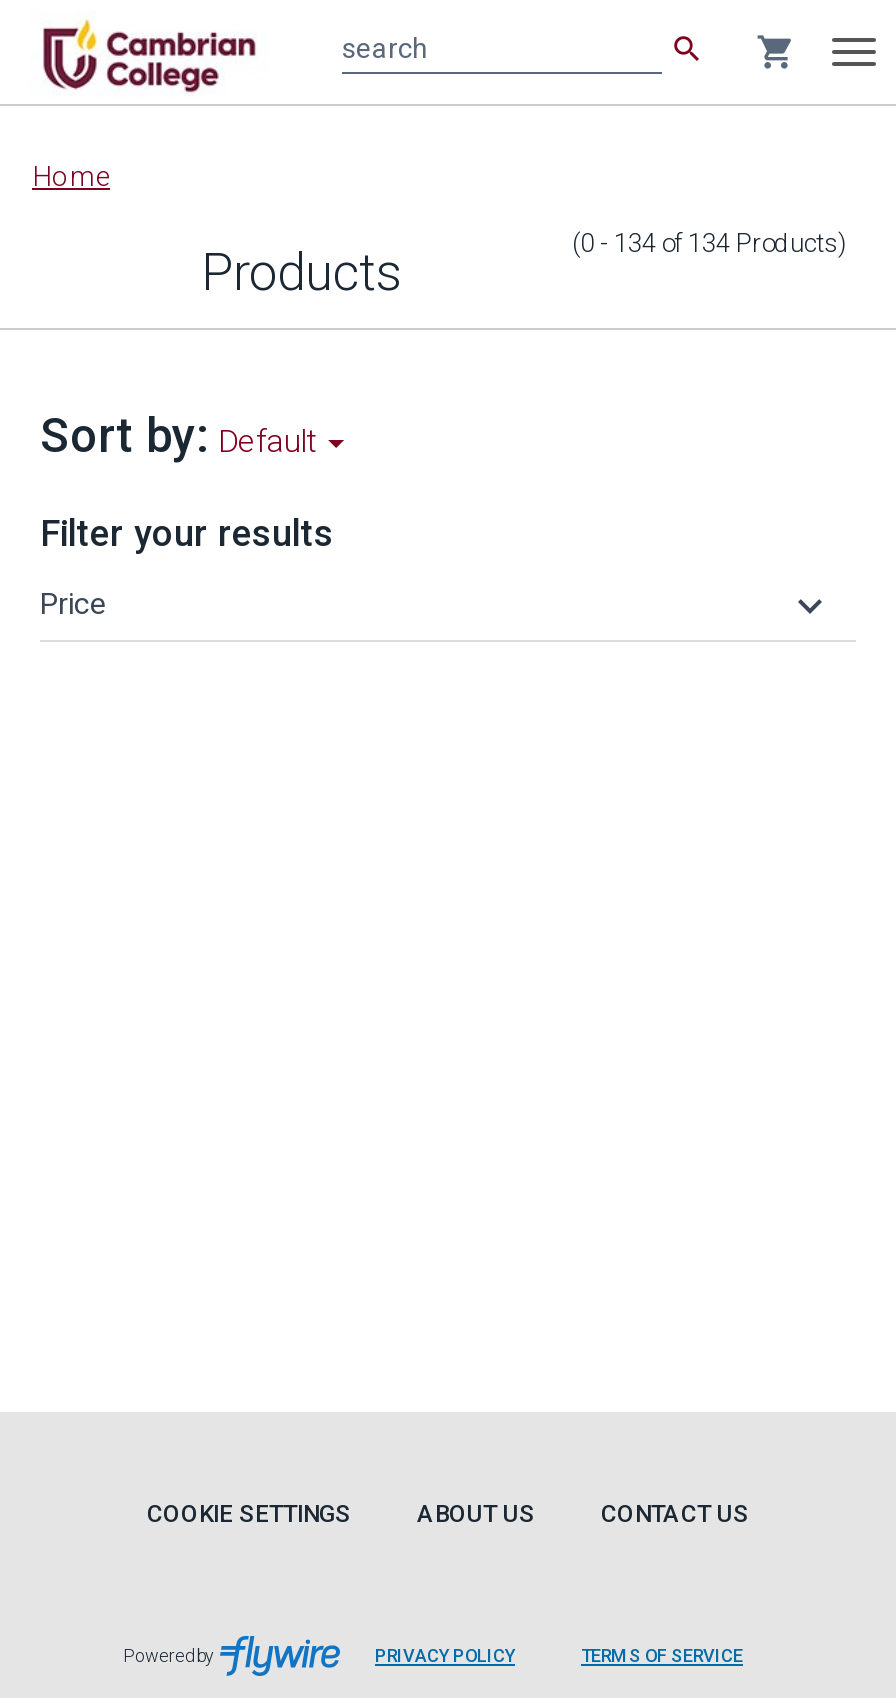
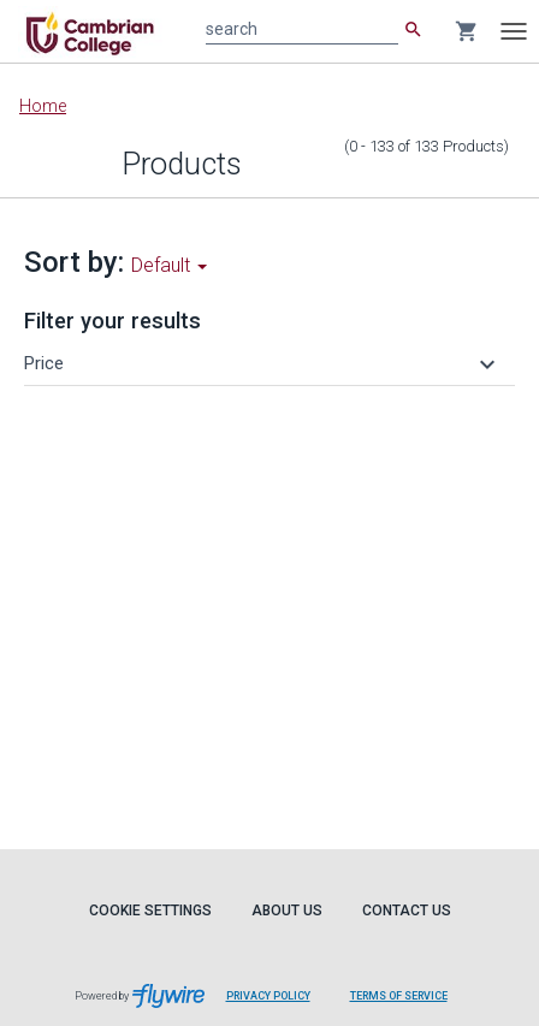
[572,228,846,258] (0 - 134 of 134 Products) -> [344,137,509,155] (0 - 133 of 133 Products)

